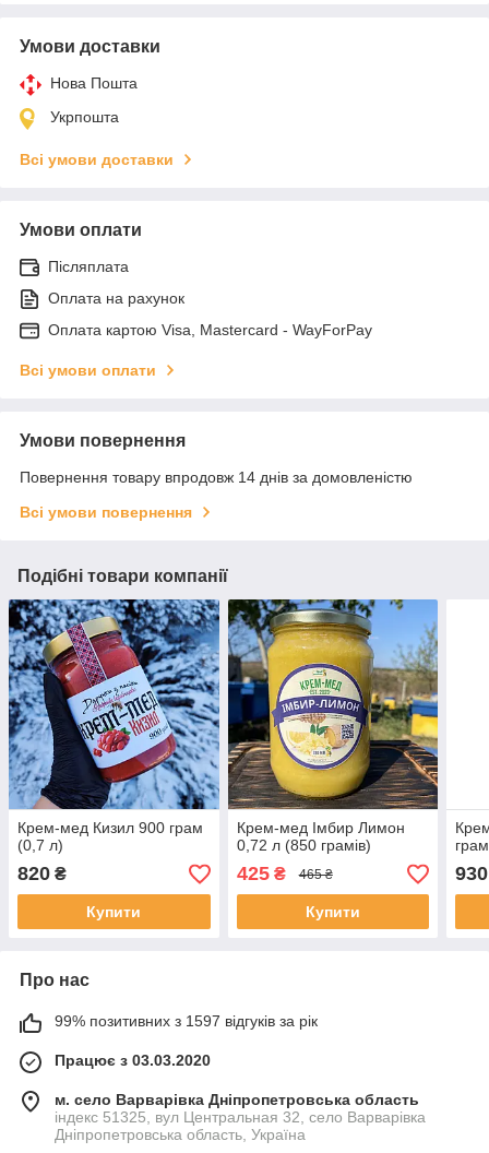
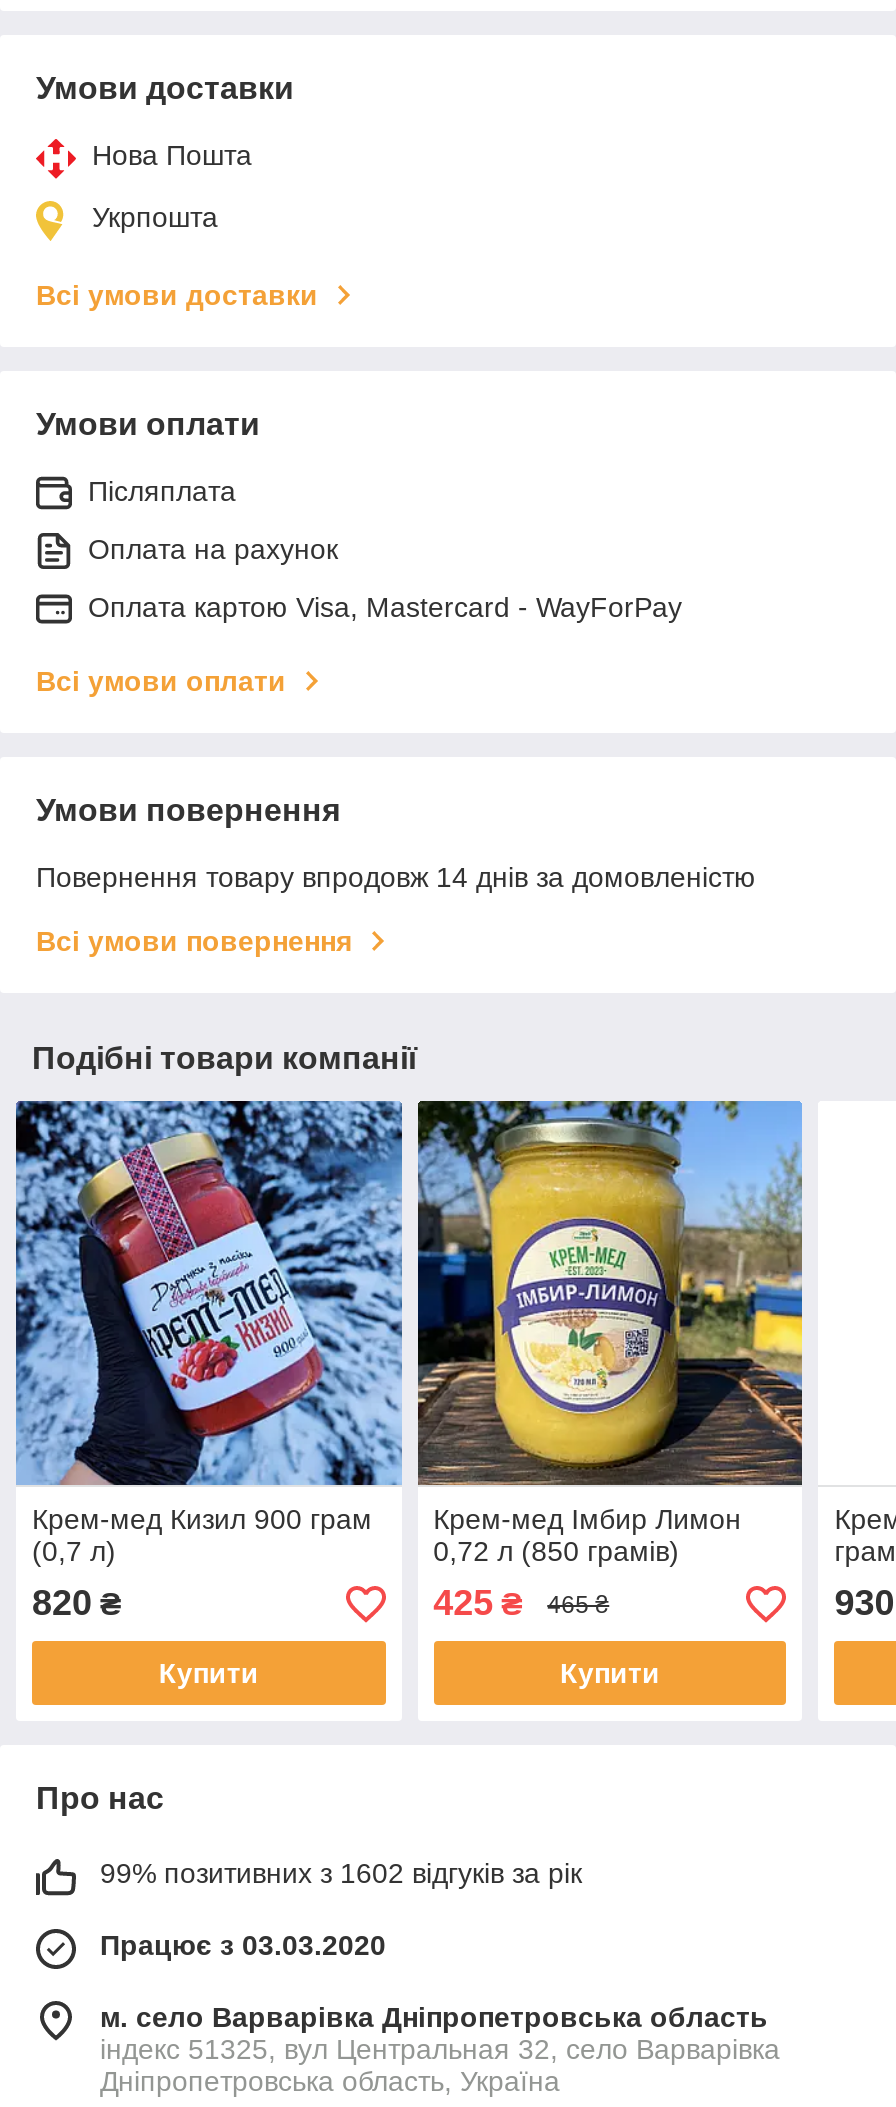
[55,1013,318,1030] 99% позитивних з 1597 відгуків за рік -> [100,1858,582,1890] 99% позитивних з 1602 відгуків за рік

